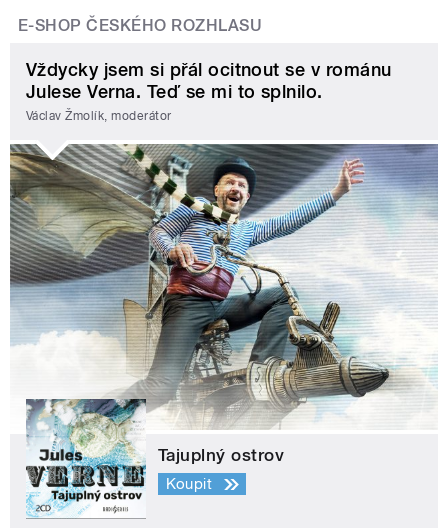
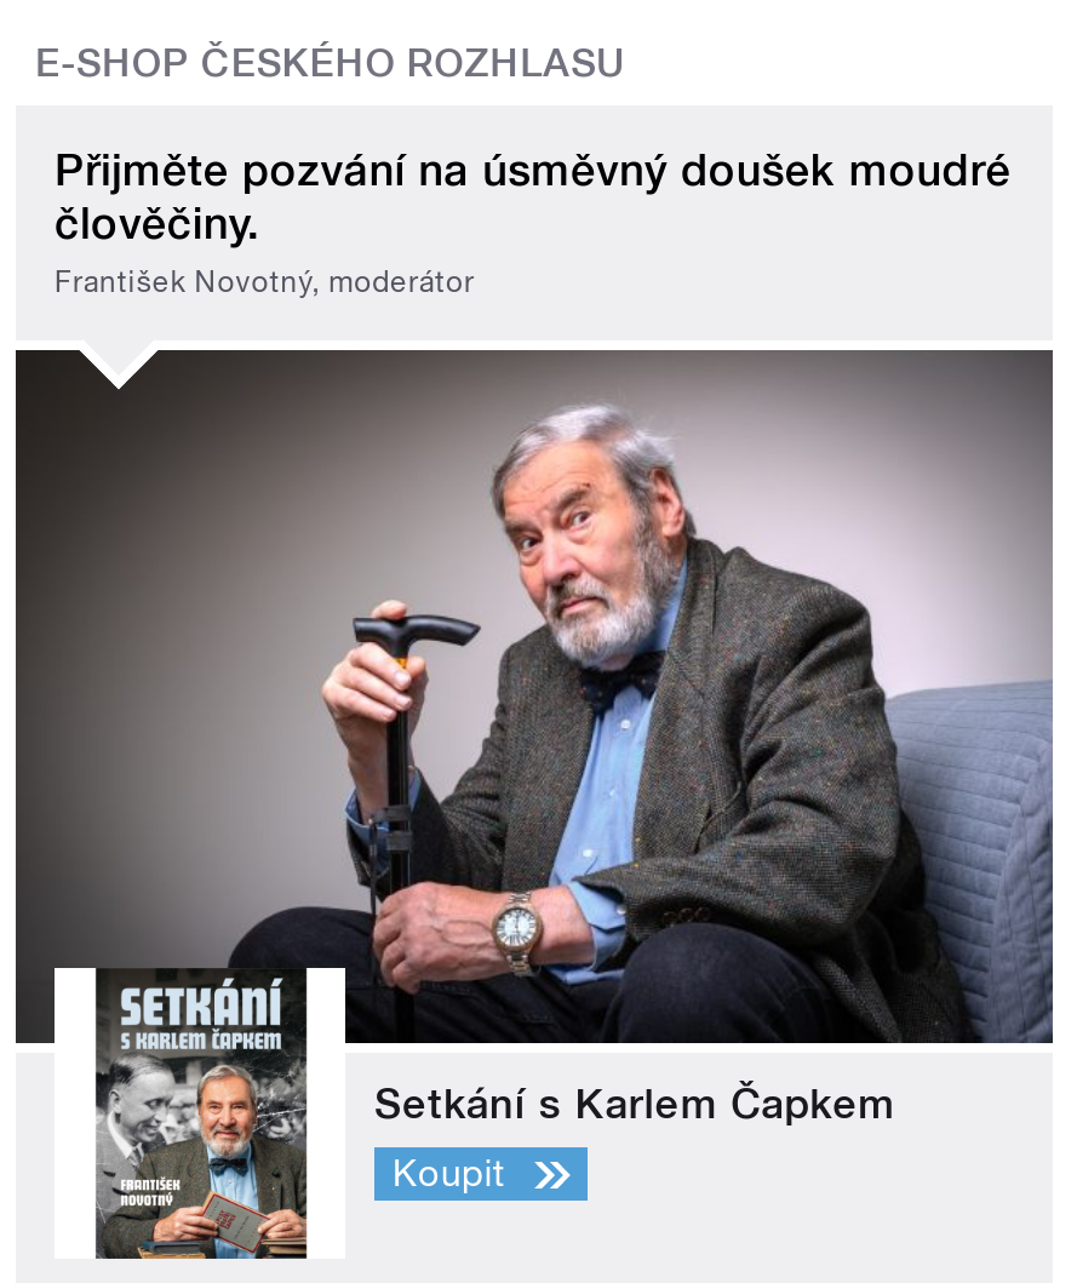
[26,59,392,123] Vždycky jsem si přál ocitnout se v románu | Julese Verna. Teď se mi to splnilo. | Václav Žmolík, moderátor -> [55,145,1011,299] Přijměte pozvání na úsměvný doušek moudré | člověčiny. | František Novotný, moderátor
[9,144,439,519] [image] | Tajuplný ostrov -> [13,348,1055,1261] [image] | Setkání s Karlem Čapkem

